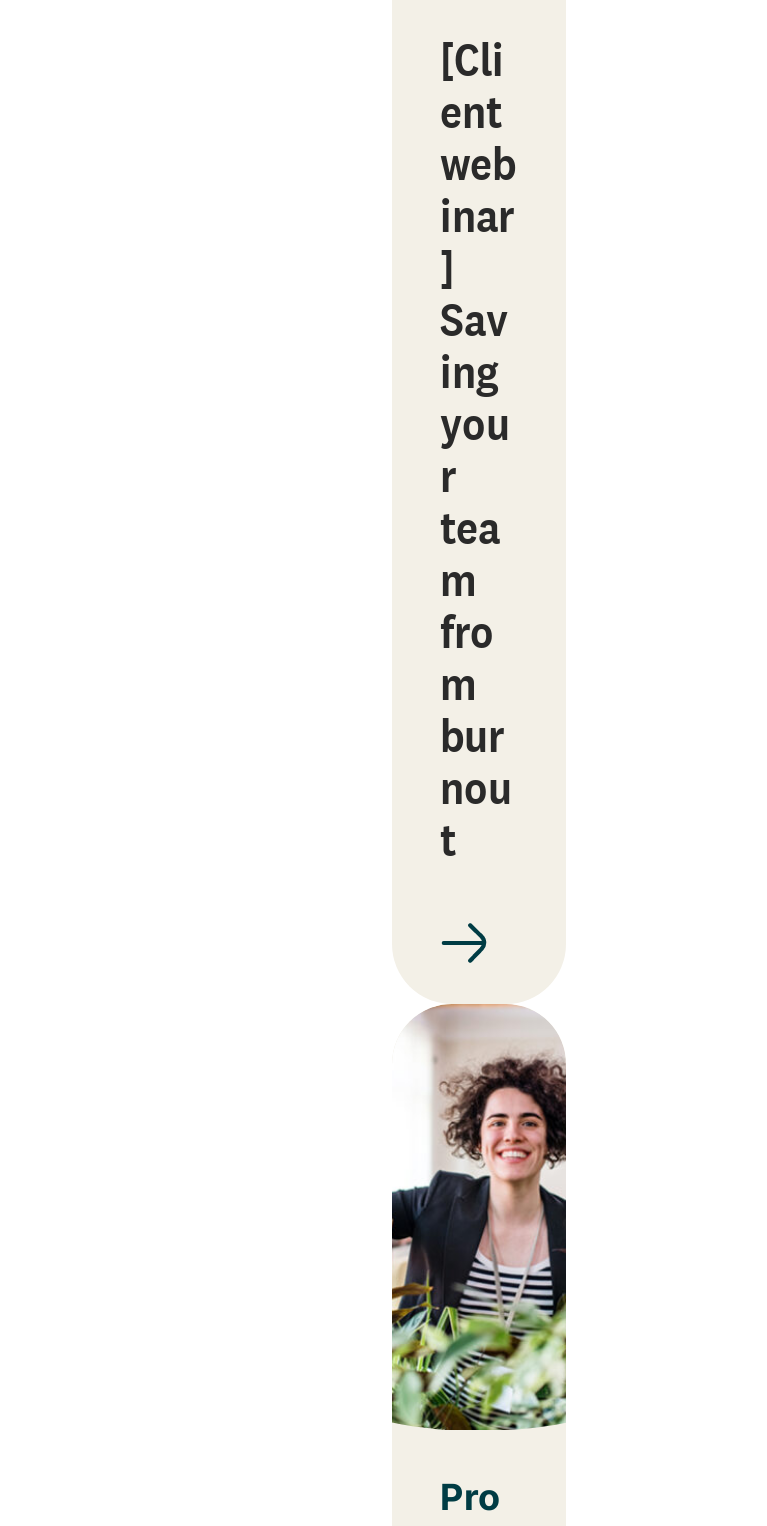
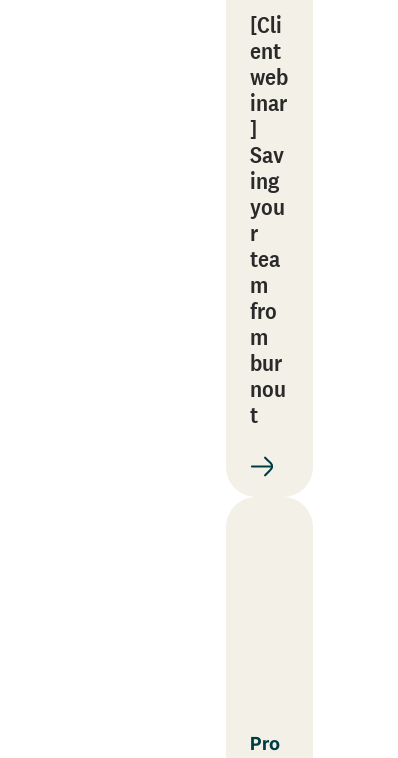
[390,1002,568,1432] [image] -> none

